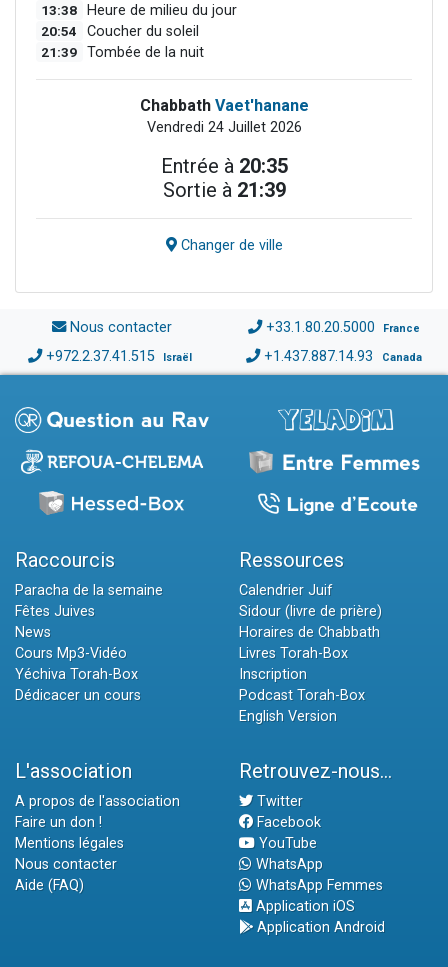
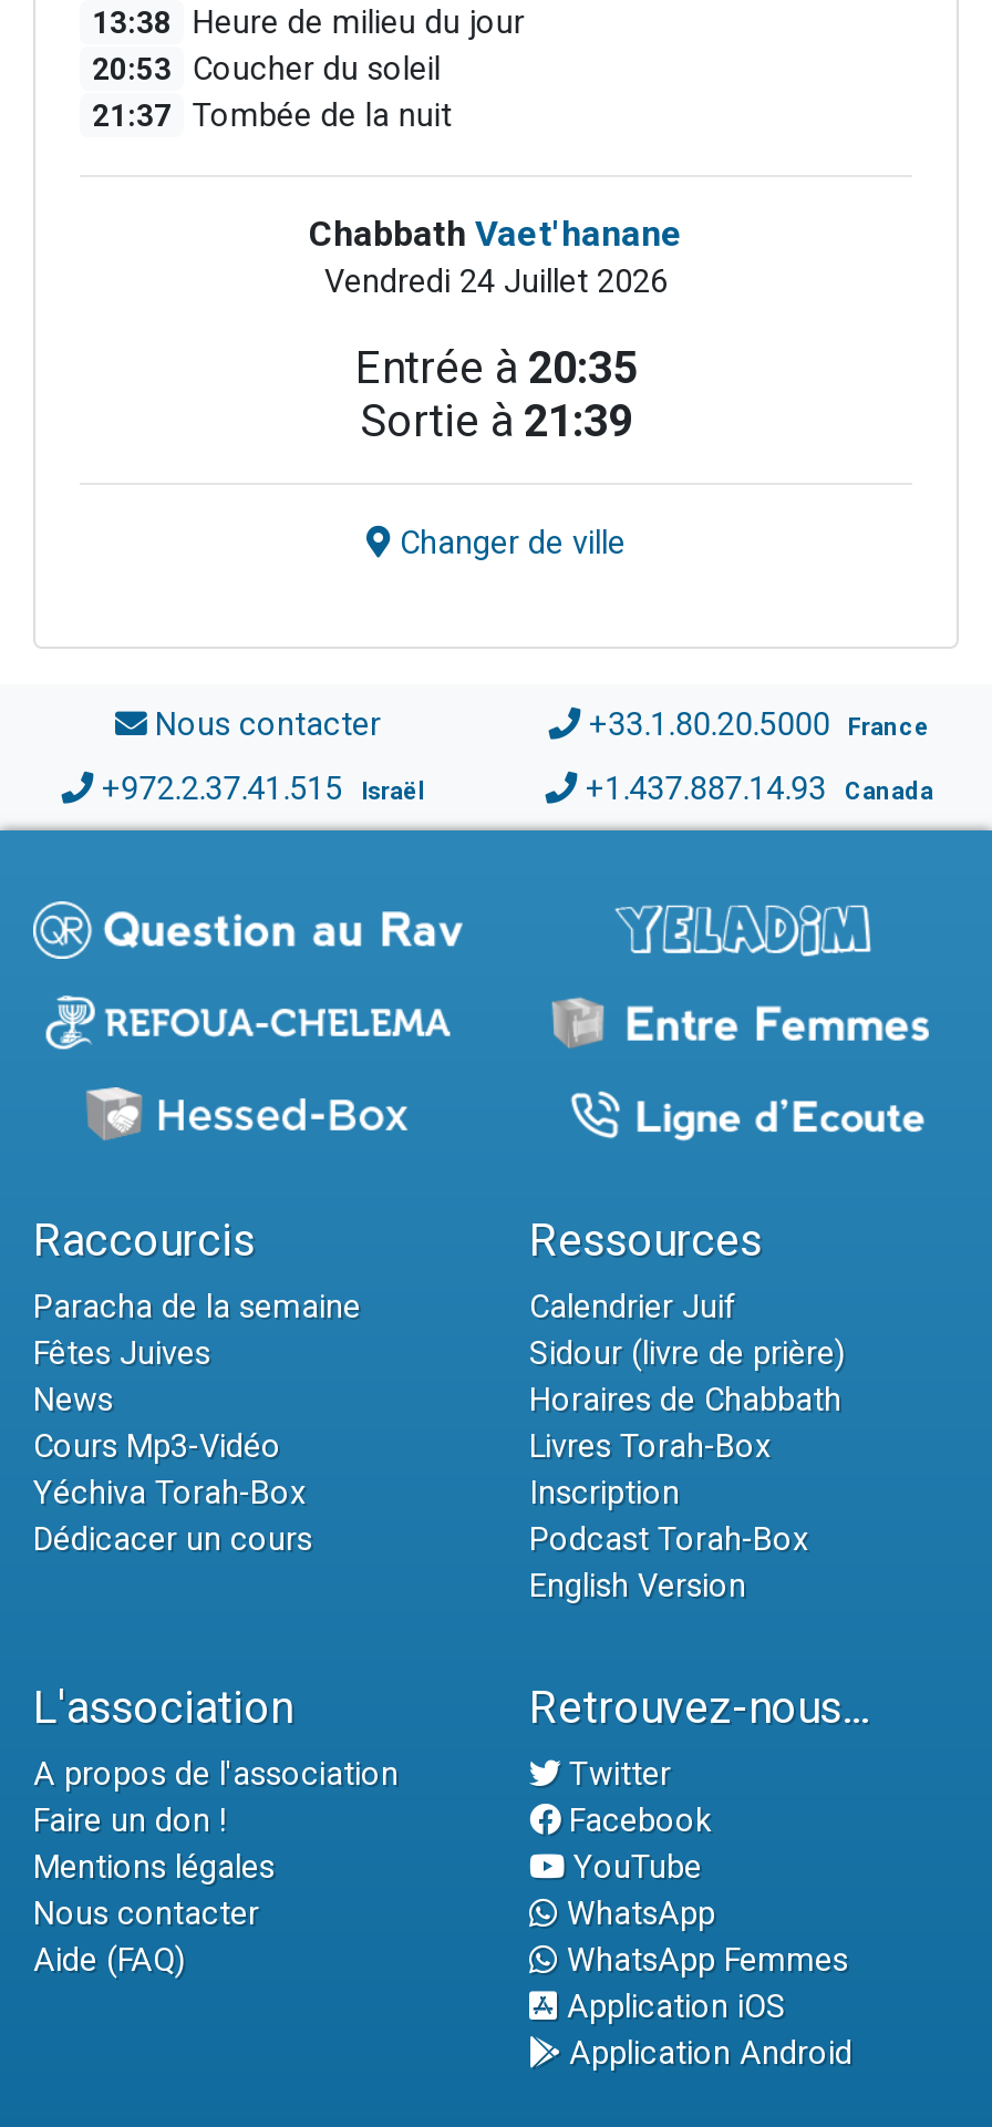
[41,23,199,40] 20:54 Coucher du soleil -> [92,50,440,88] 20:53 Coucher du soleil
[41,44,204,61] 21:39 Tombée de la nuit -> [92,97,451,135] 21:37 Tombée de la nuit

